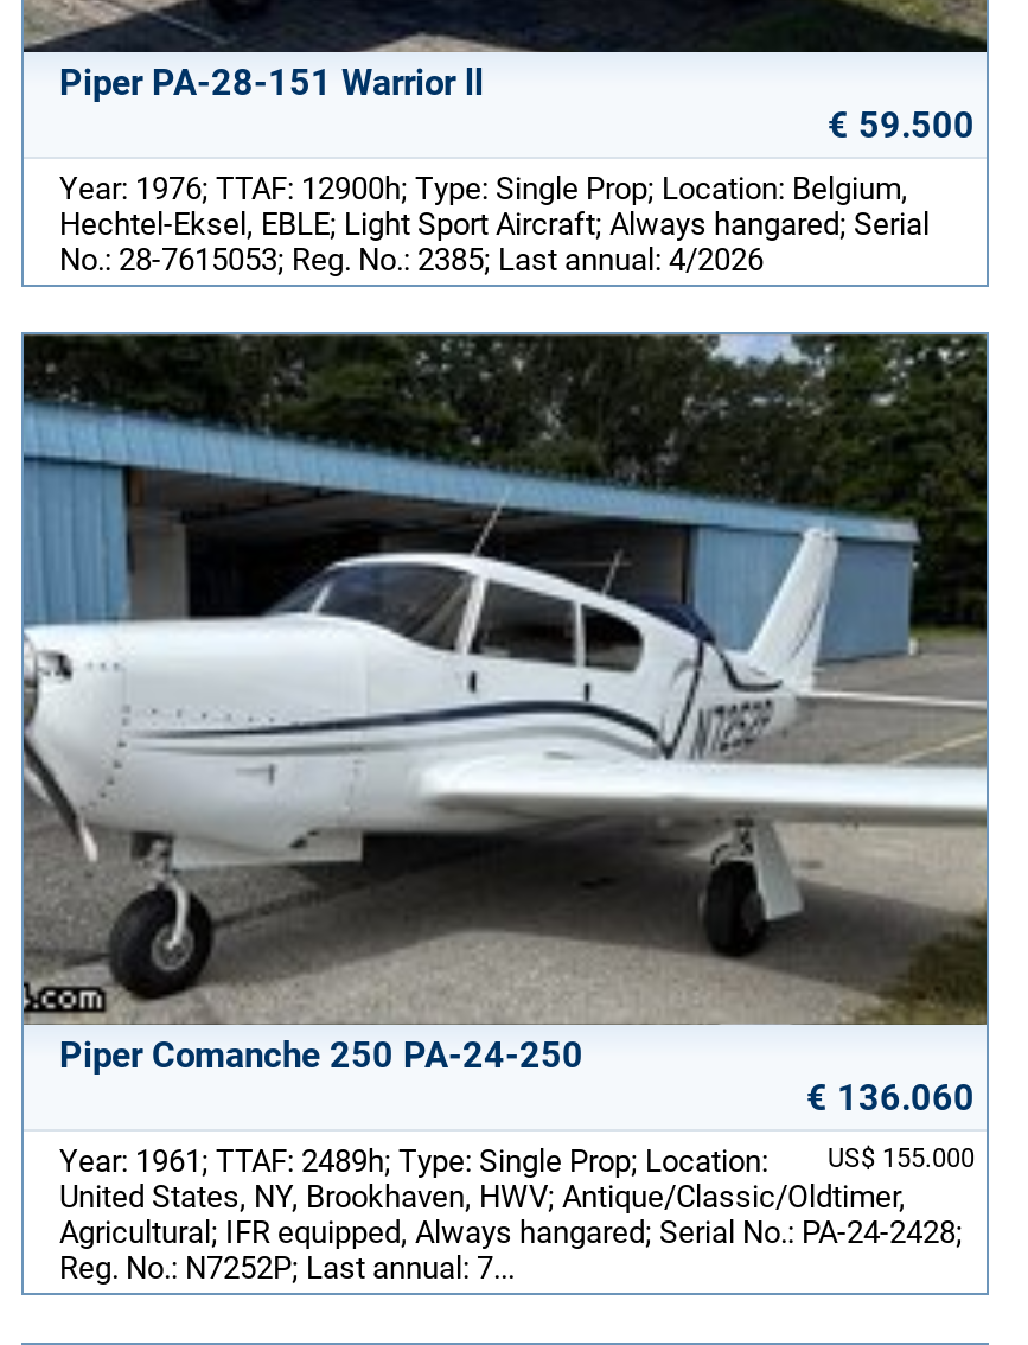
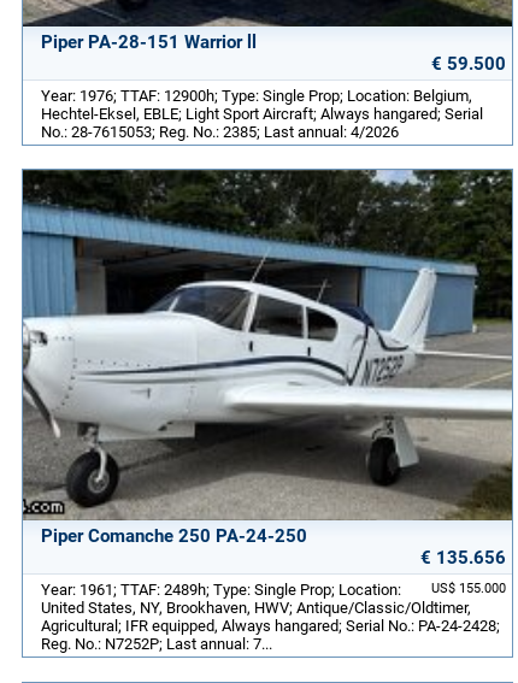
[806,1078,975,1120] € 136.060 -> [420,547,506,569] € 135.656

